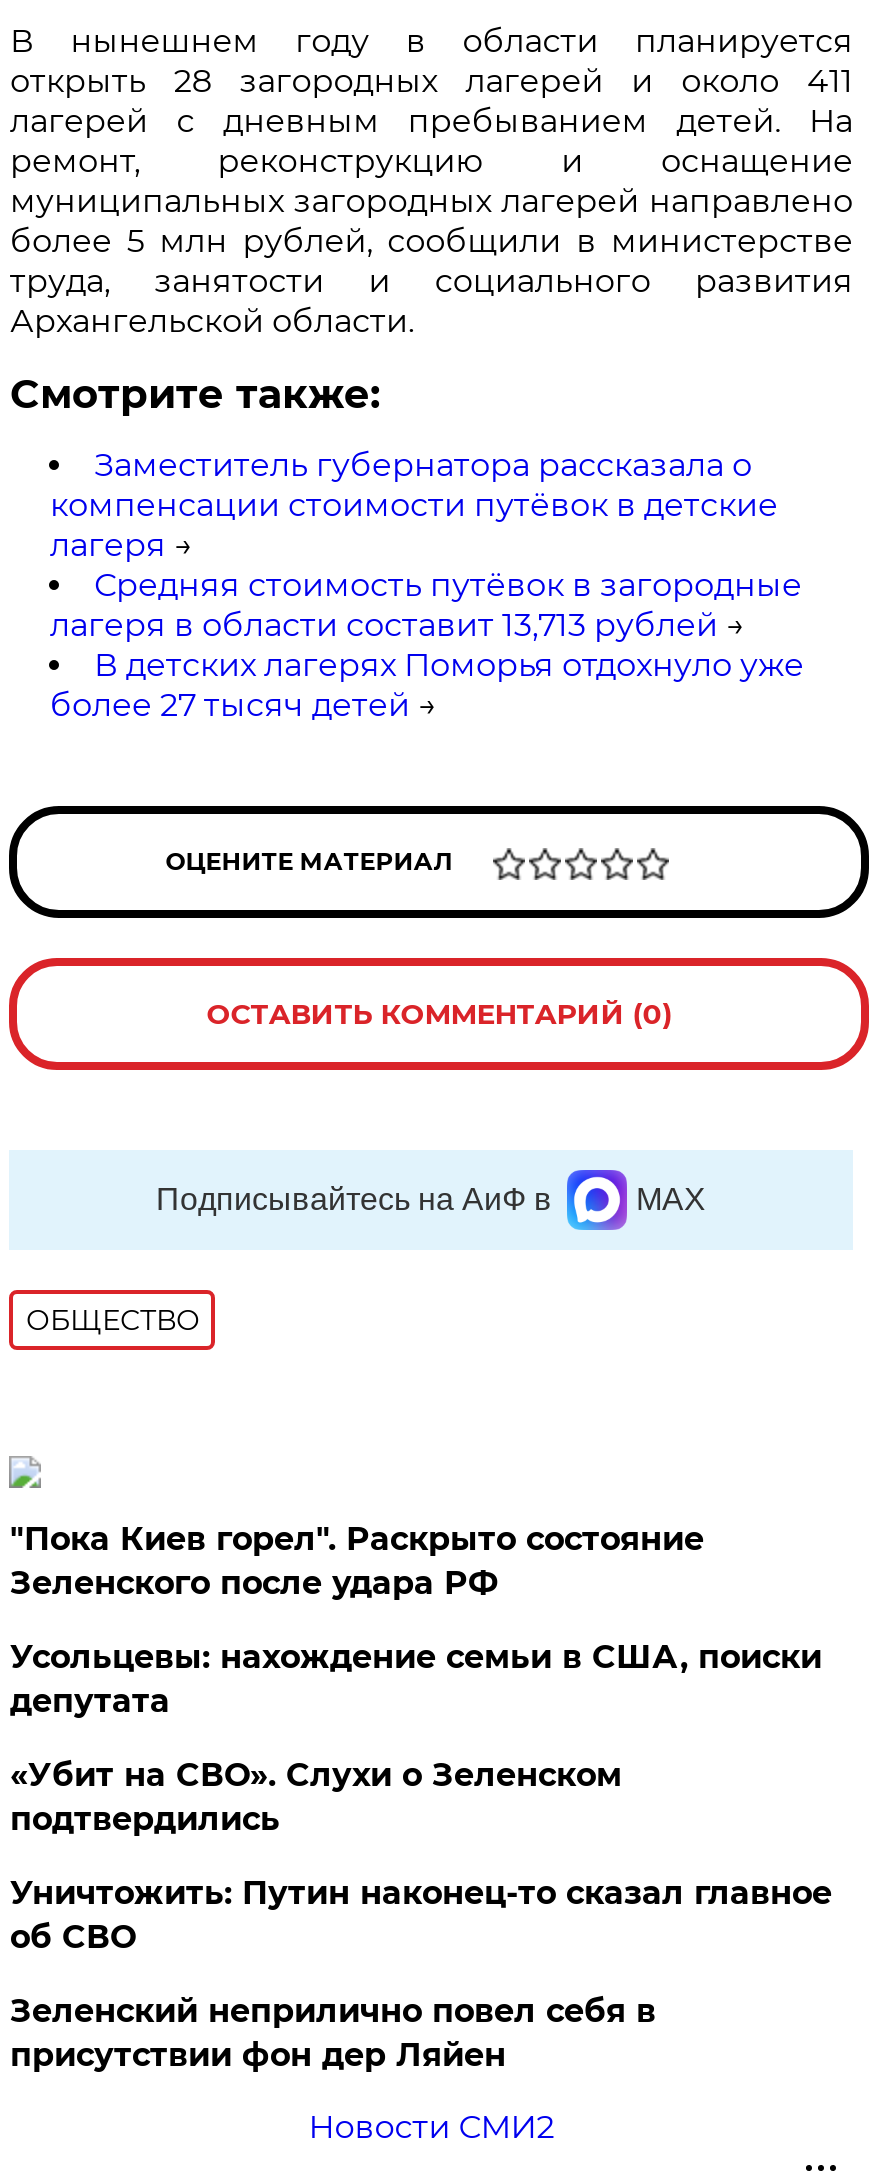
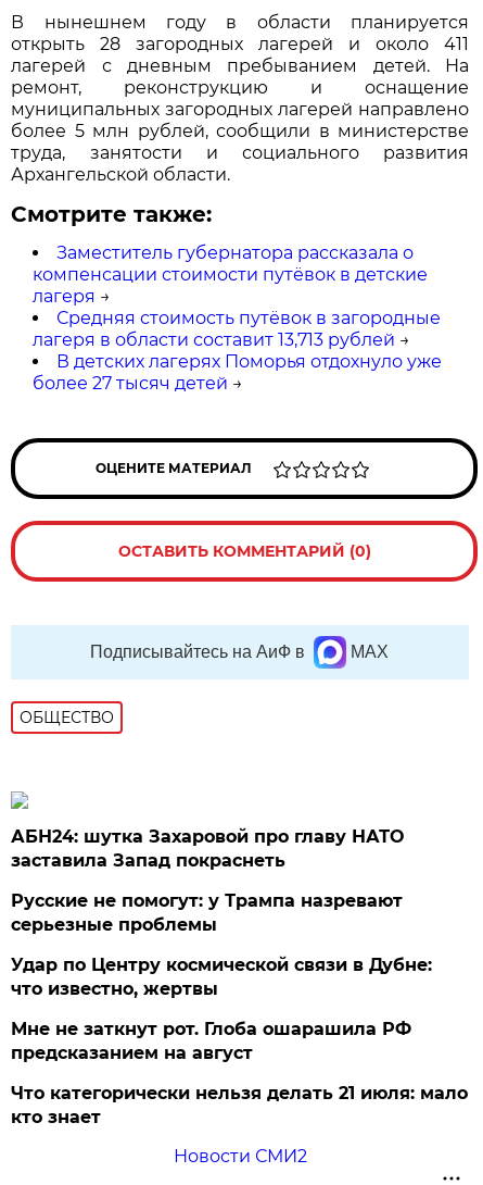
[10,1521,704,1603] "Пока Киев горел". Раскрыто состояние | Зеленского после удара РФ -> [11,827,404,871] АБН24: шутка Захаровой про главу НАТО | заставила Запад покраснеть
[10,1639,822,1721] Усольцевы: нахождение семьи в США, поиски | депутата -> [11,891,403,935] Русские не помогут: у Трампа назревают | серьезные проблемы
[10,1757,622,1839] «Убит на СВО». Слухи о Зеленском | подтвердились -> [11,955,432,1000] Удар по Центру космической связи в Дубне: | что известно, жертвы
[10,1875,832,1957] Уничтожить: Путин наконец-то сказал главное | об СВО -> [11,1019,412,1064] Мне не заткнут рот. Глоба ошарашила РФ | предсказанием на август
[10,1993,656,2075] Зеленский неприлично повел cебя в | присутствии фон дер Ляйен -> [11,1083,468,1128] Что категорически нельзя делать 21 июля: мало | кто знает

